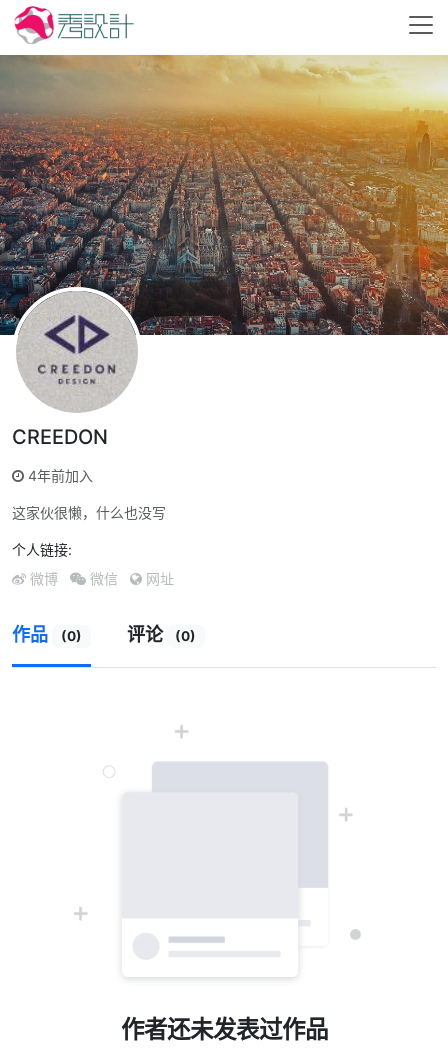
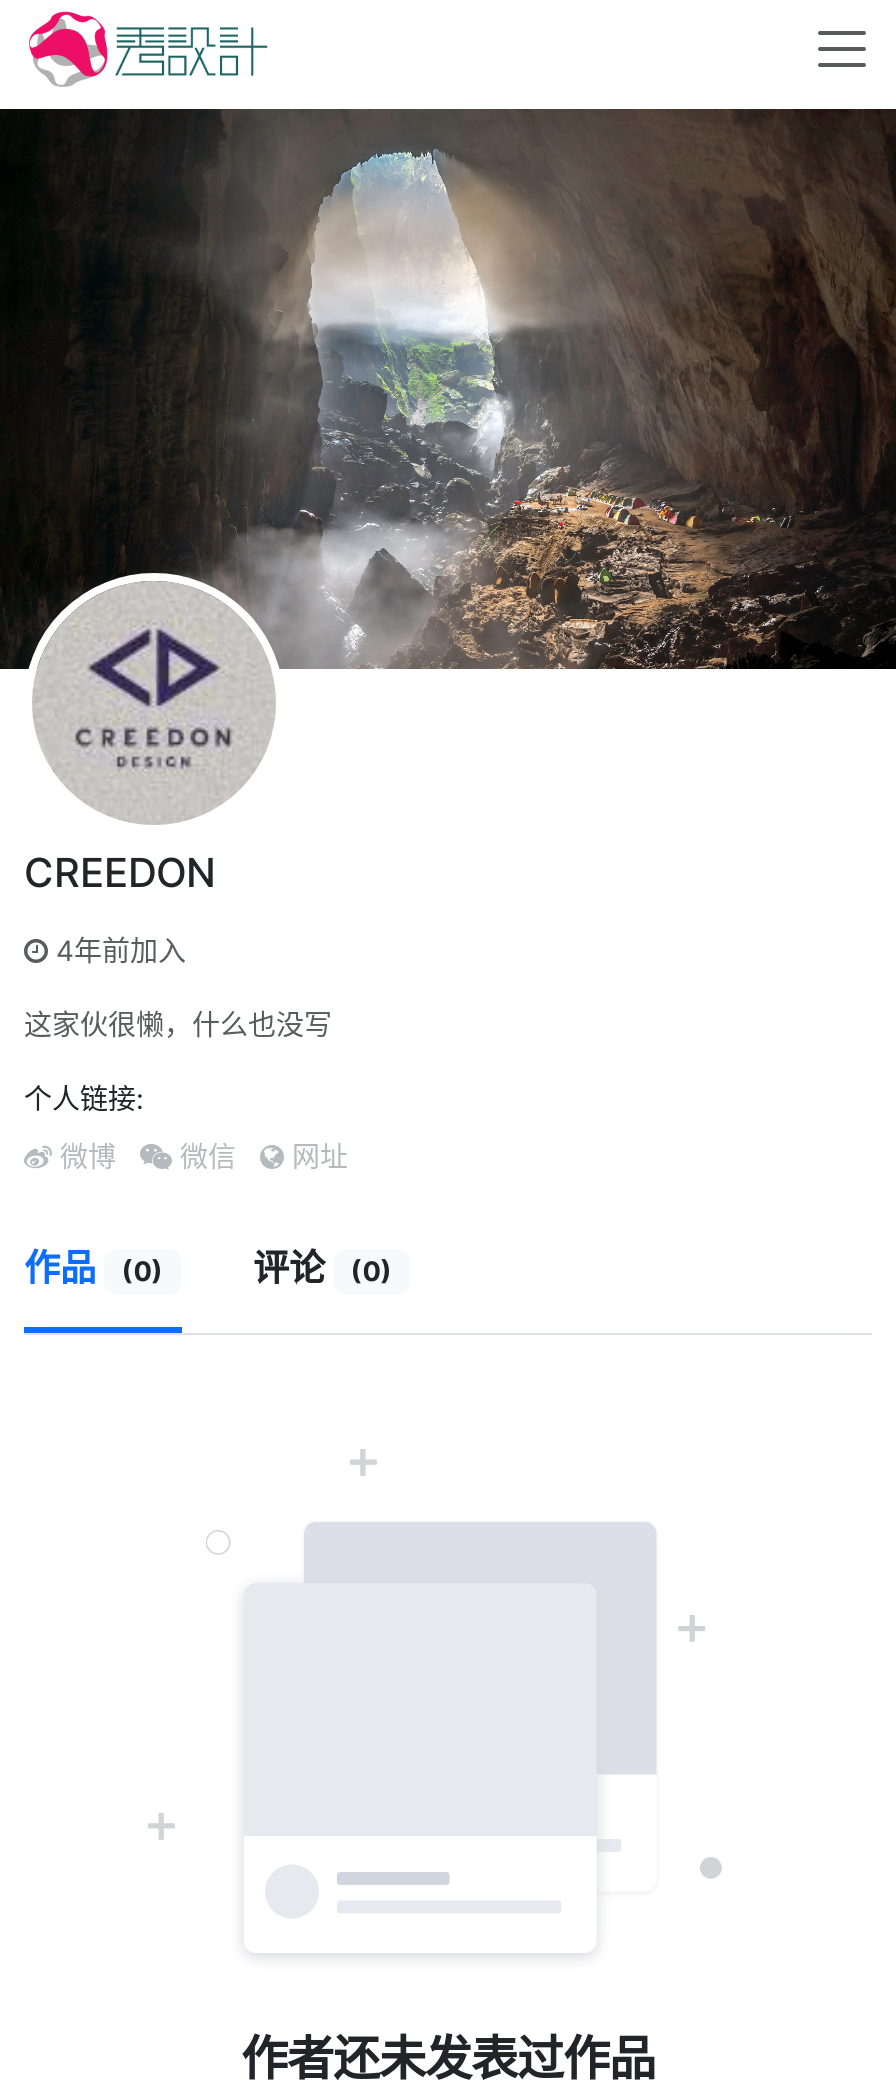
[3,54,445,336] [image] -> [6,107,890,671] [image]

